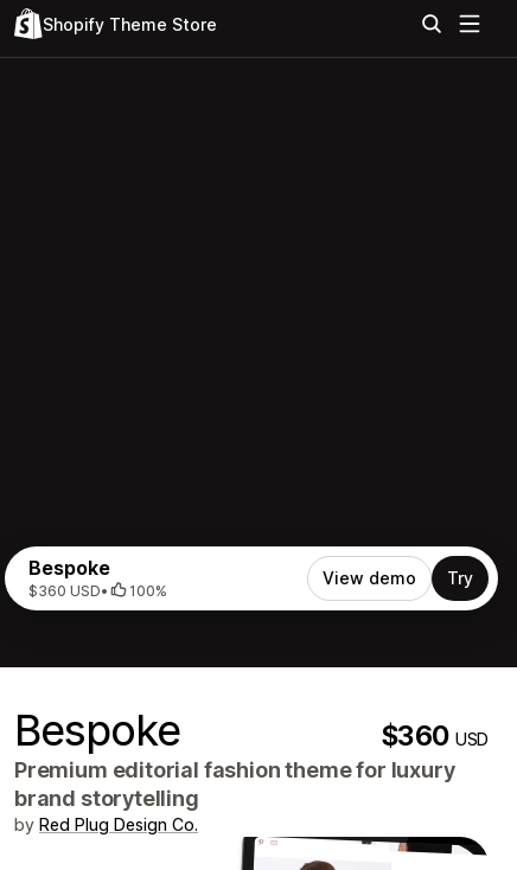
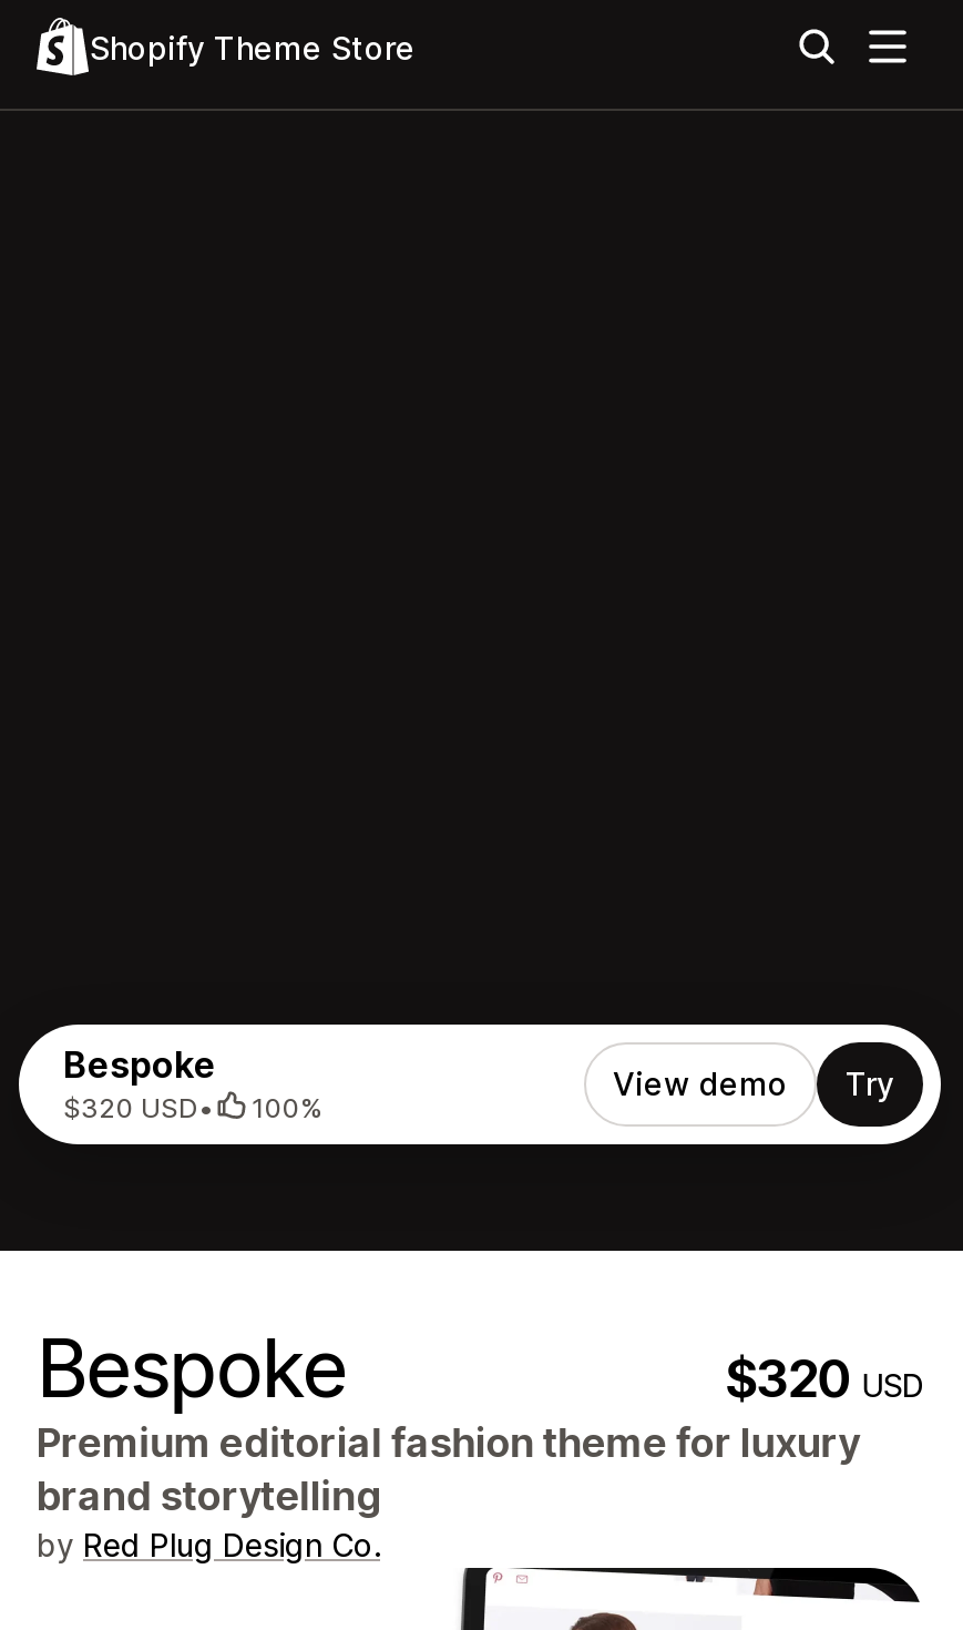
[28,581,167,599] $360 USD• 100% -> [63,1090,322,1123] $320 USD• 100%
[381,719,489,753] $360 USD -> [725,1348,923,1410] $320 USD

